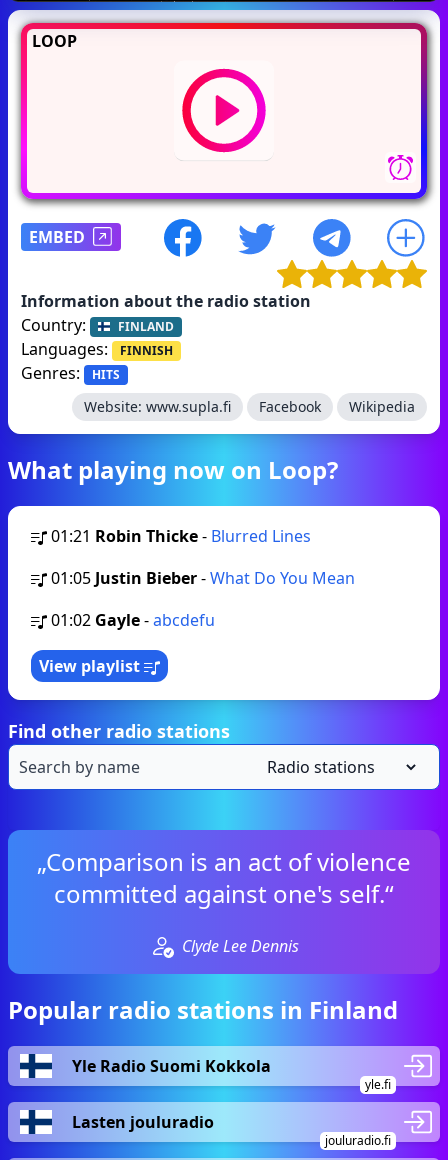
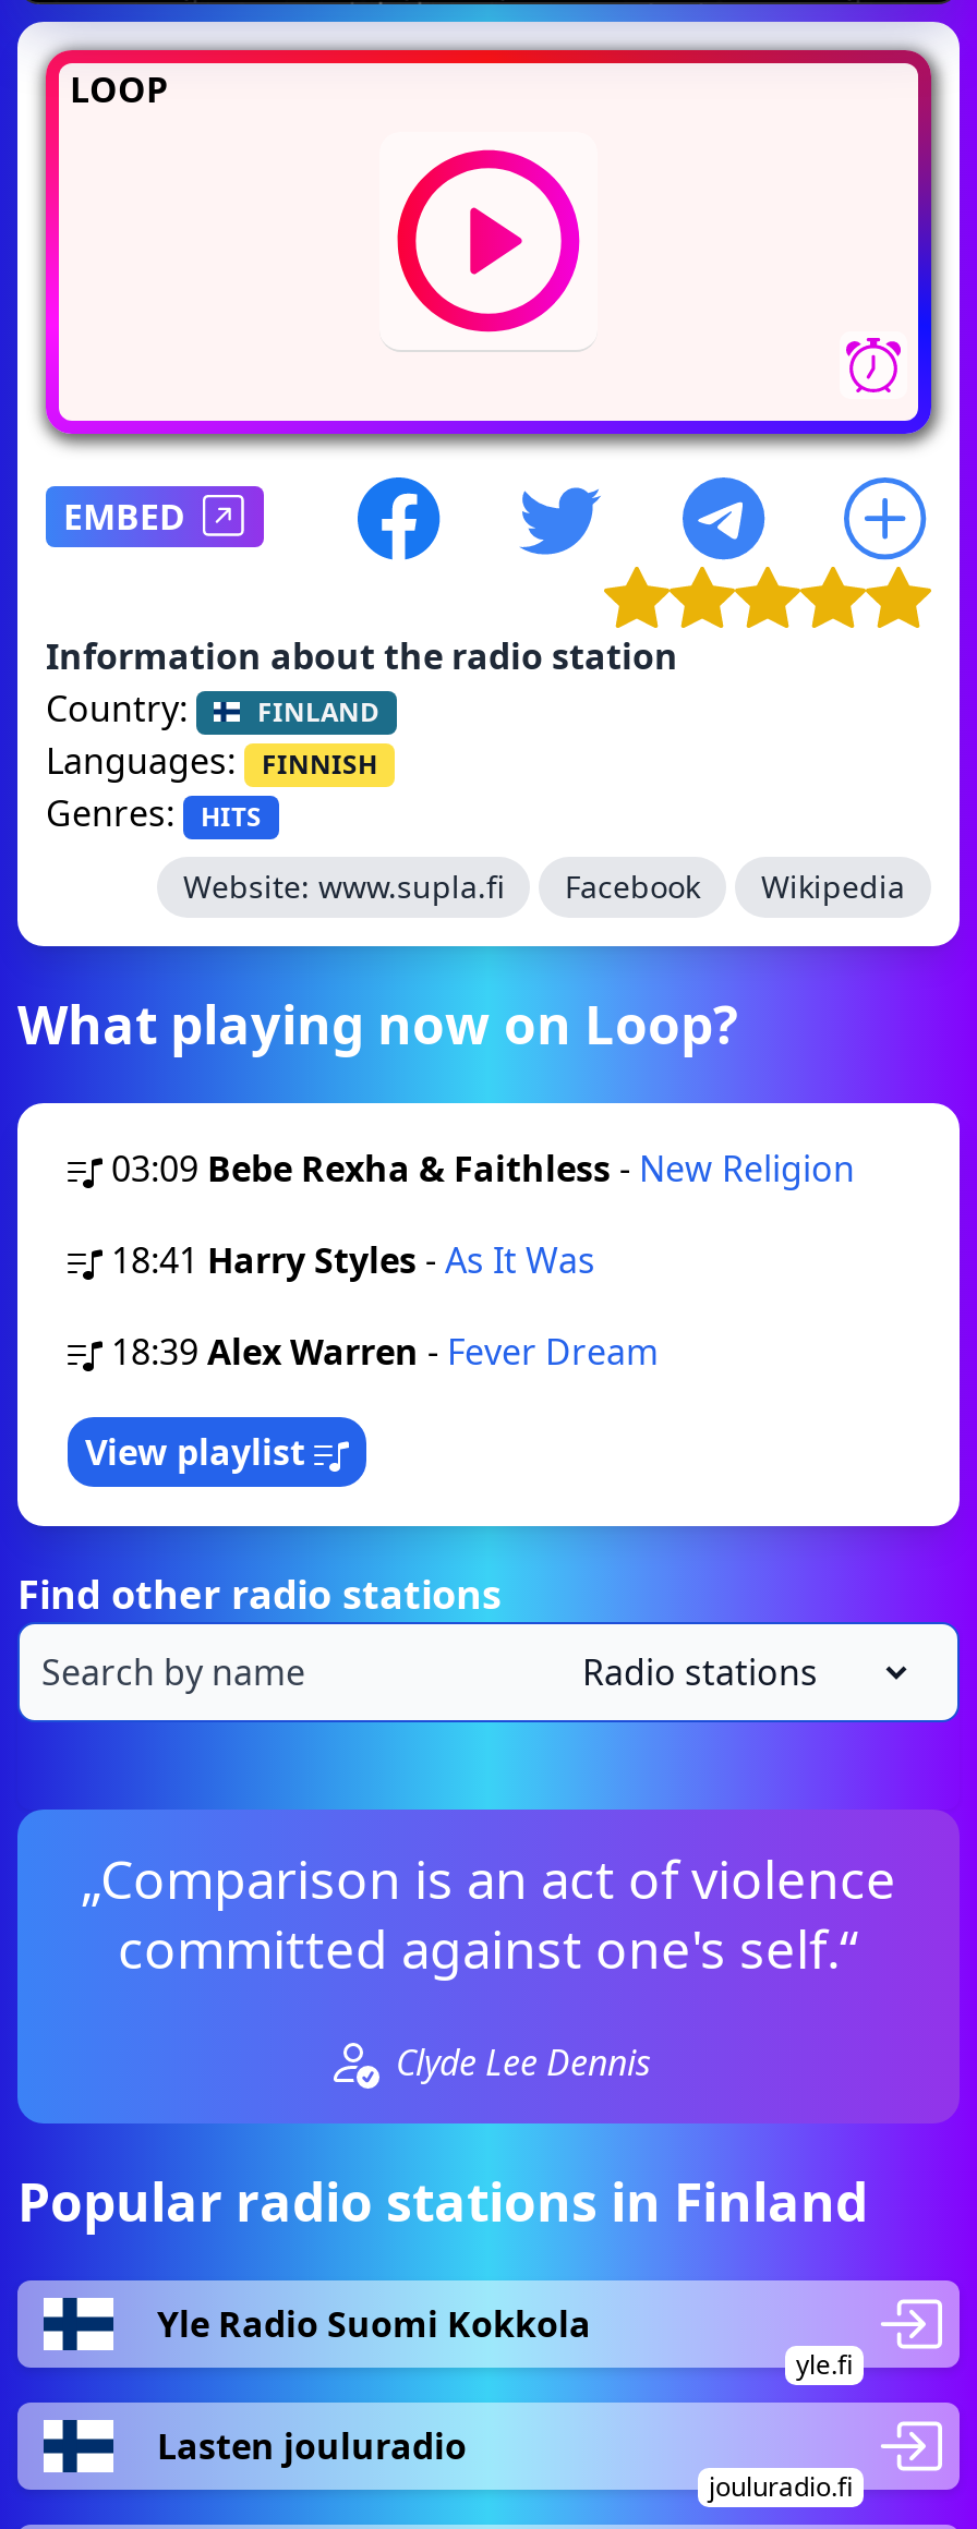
[51,525,311,547] 01:21 Robin Thicke - Blurred Lines -> [111,1145,855,1193] 03:09 Bebe Rexha & Faithless - New Religion
[51,567,355,589] 01:05 Justin Bieber - What Do You Mean -> [111,1236,595,1284] 18:41 Harry Styles - As It Was
[51,609,215,631] 01:02 Gayle - abcdefu -> [111,1328,659,1376] 18:39 Alex Warren - Fever Dream

